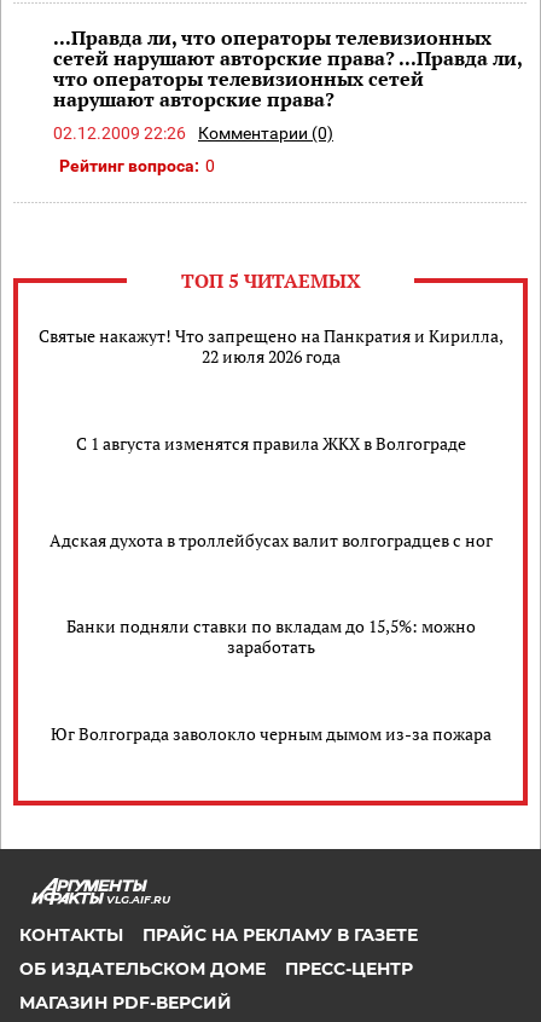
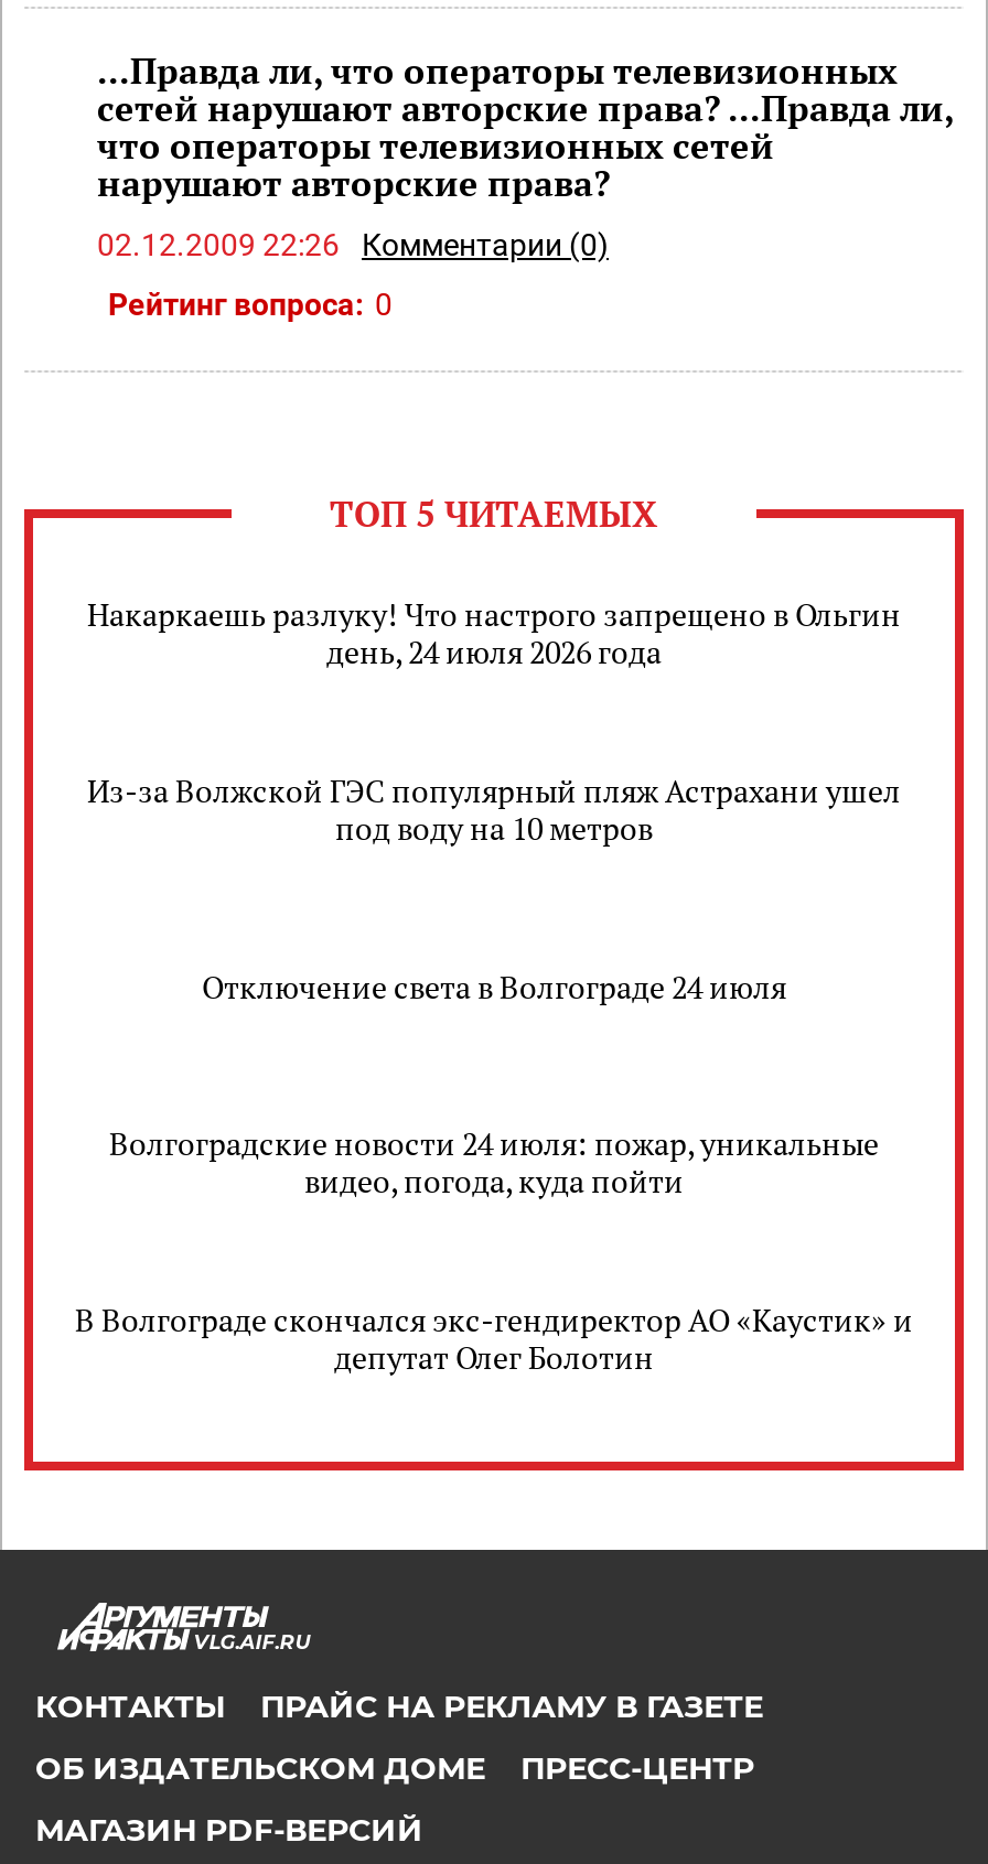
[38,324,503,368] Святые накажут! Что запрещено на Панкратия и Кирилла, | 22 июля 2026 года -> [87,593,901,672] Накаркаешь разлуку! Что настрого запрещено в Ольгин | день, 24 июля 2026 года
[75,431,466,454] С 1 августа изменятся правила ЖКХ в Волгограде -> [87,769,901,849] Из-за Волжской ГЭС популярный пляж Астрахани ушел | под воду на 10 метров
[49,528,492,551] Адская духота в троллейбусах валит волгоградцев с ног -> [202,965,786,1006] Отключение света в Волгограде 24 июля
[66,614,475,658] Банки подняли ставки по вкладам до 15,5%: можно | заработать -> [109,1122,879,1202] Волгоградские новости 24 июля: пожар, уникальные | видео, погода, куда пойти
[50,721,491,744] Юг Волгограда заволокло черным дымом из-за пожара -> [75,1299,913,1378] В Волгограде скончался экс-гендиректор АО «Каустик» и | депутат Олег Болотин

